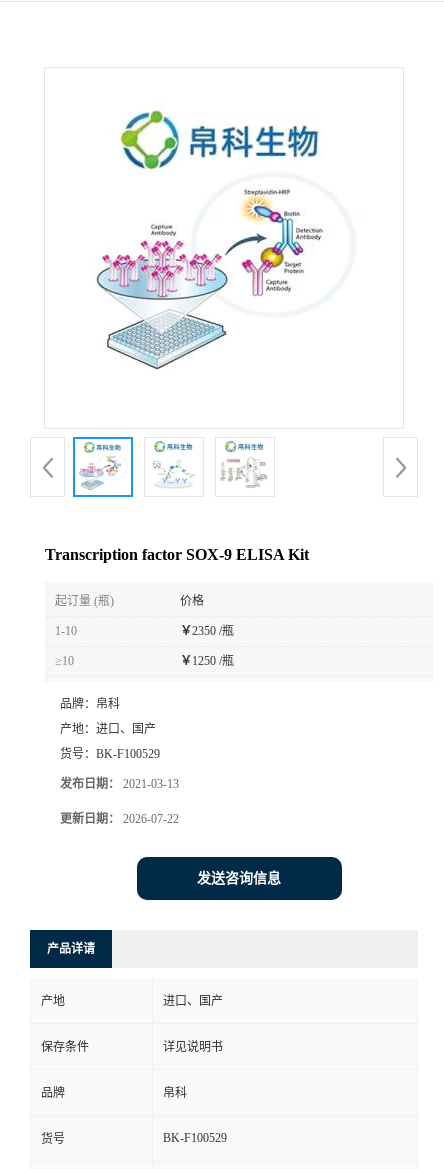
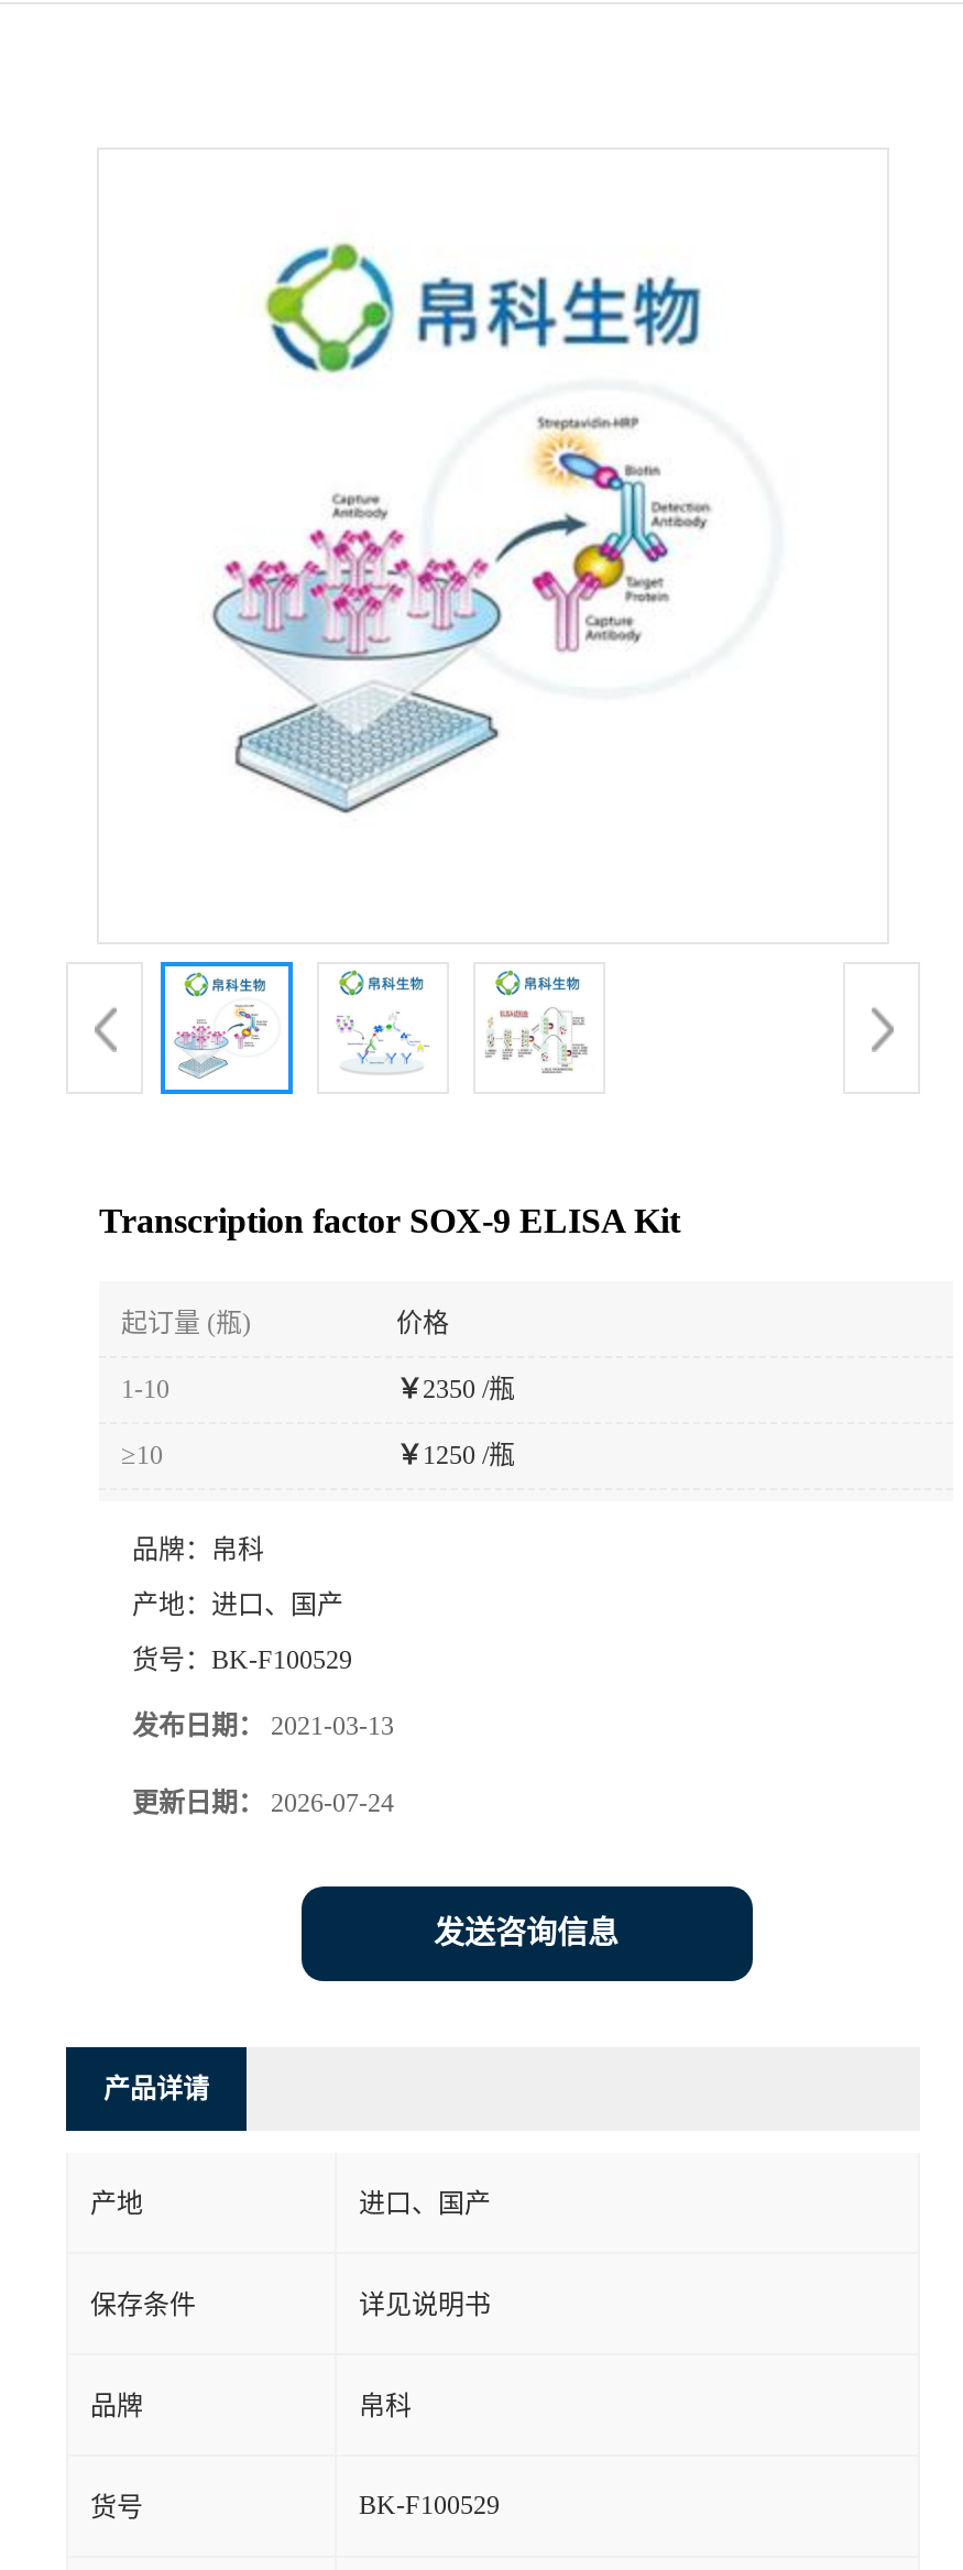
[60,812,179,826] 更新日期：2026-07-22 -> [132,1787,394,1818] 更新日期：2026-07-24

